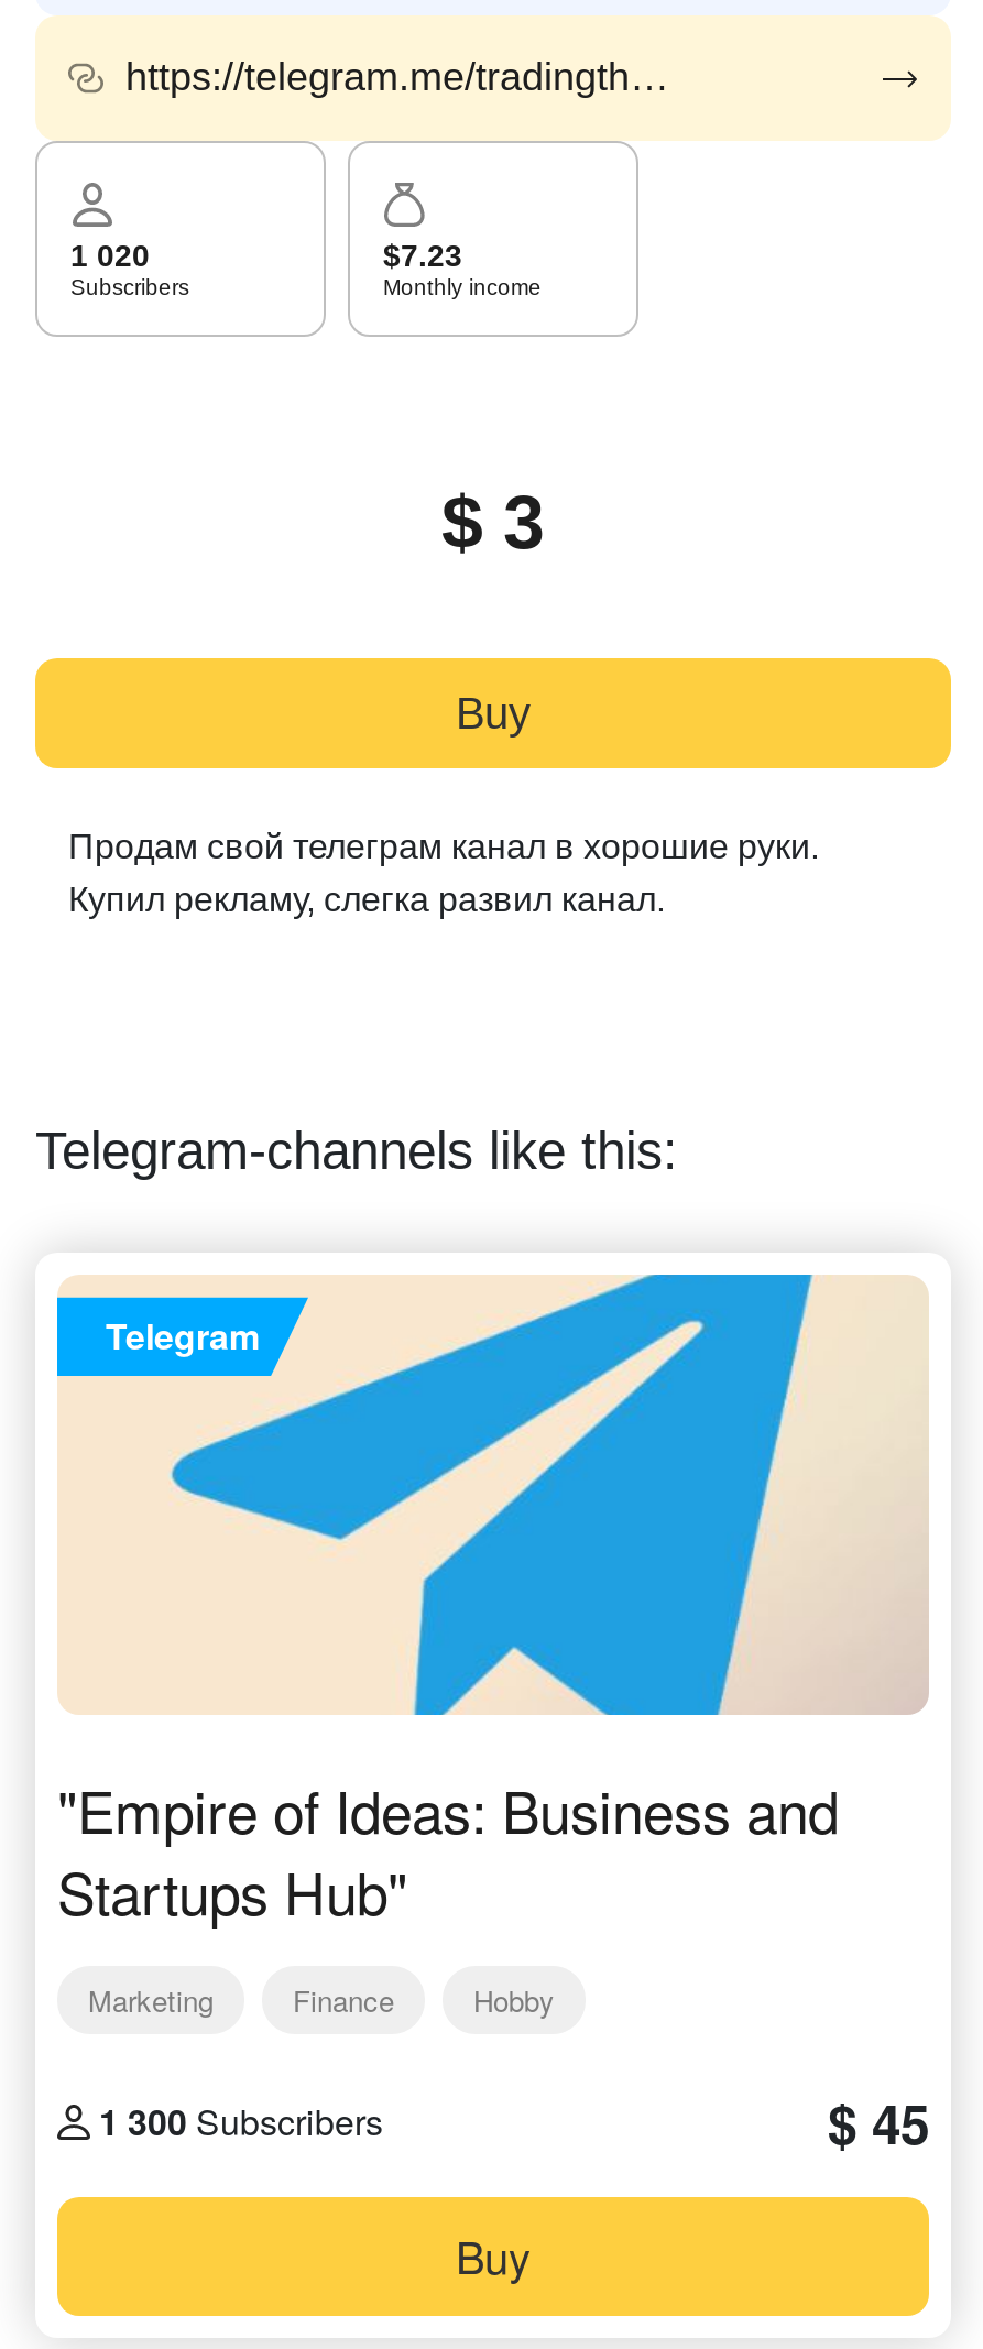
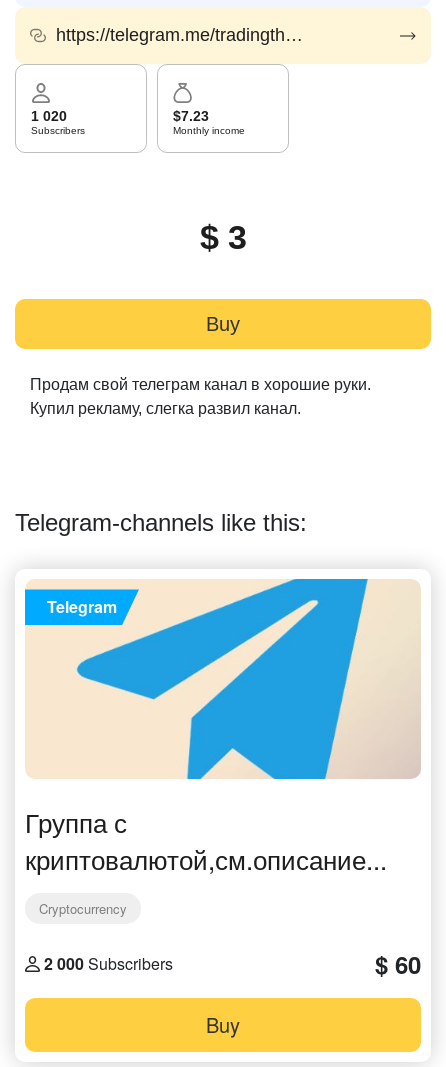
[57,1769,839,1932] "Empire of Ideas: Business and | Startups Hub" -> [25,803,387,877] Группа с | криптовалютой,см.описание...
[88,1980,555,2022] Marketing | Finance | Hobby -> [39,899,127,918] Cryptocurrency
[99,2086,929,2161] 1 300 Subscribers | $ 45 -> [44,947,421,981] 2 000 Subscribers | $ 60

